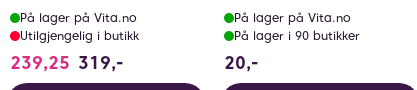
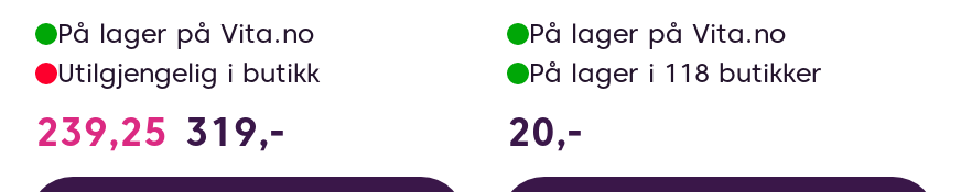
[234,27,360,42] På lager i 90 butikker -> [529,55,822,88] På lager i 118 butikker

